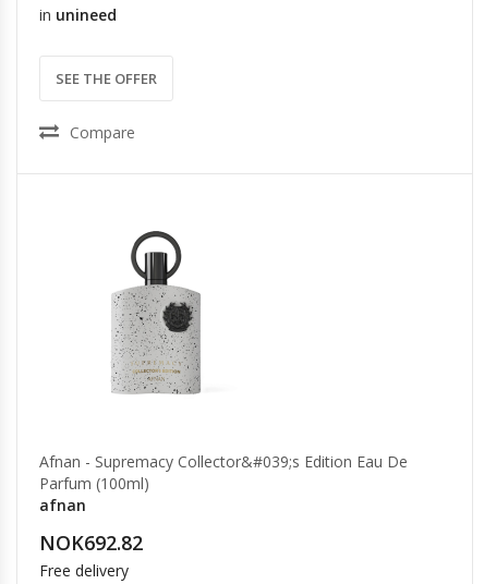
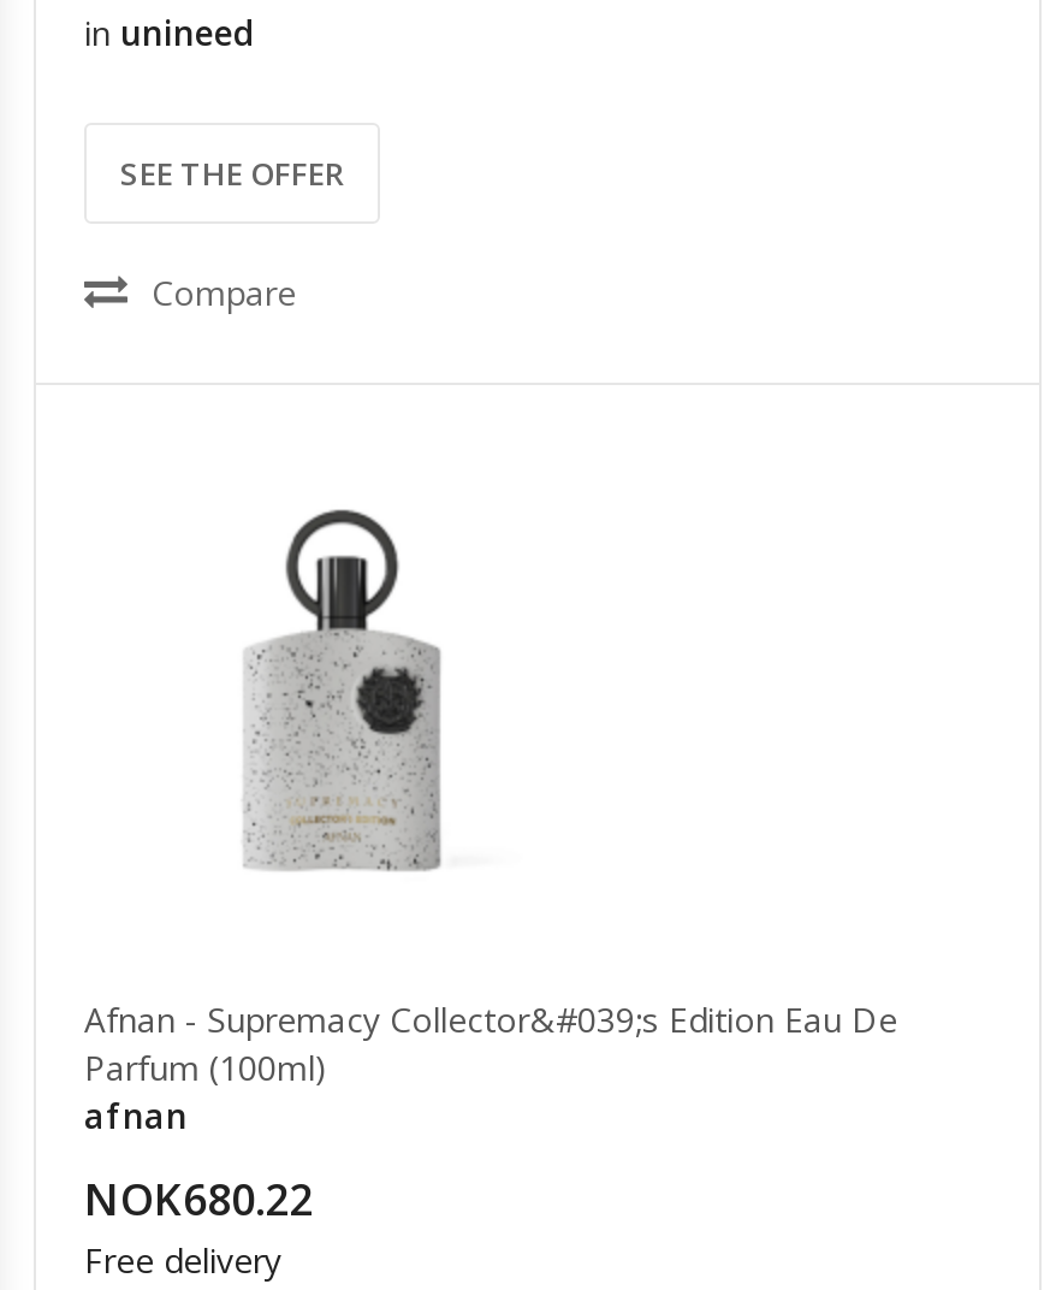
[39,530,143,556] NOK692.82 -> [84,1170,313,1227] NOK680.22

